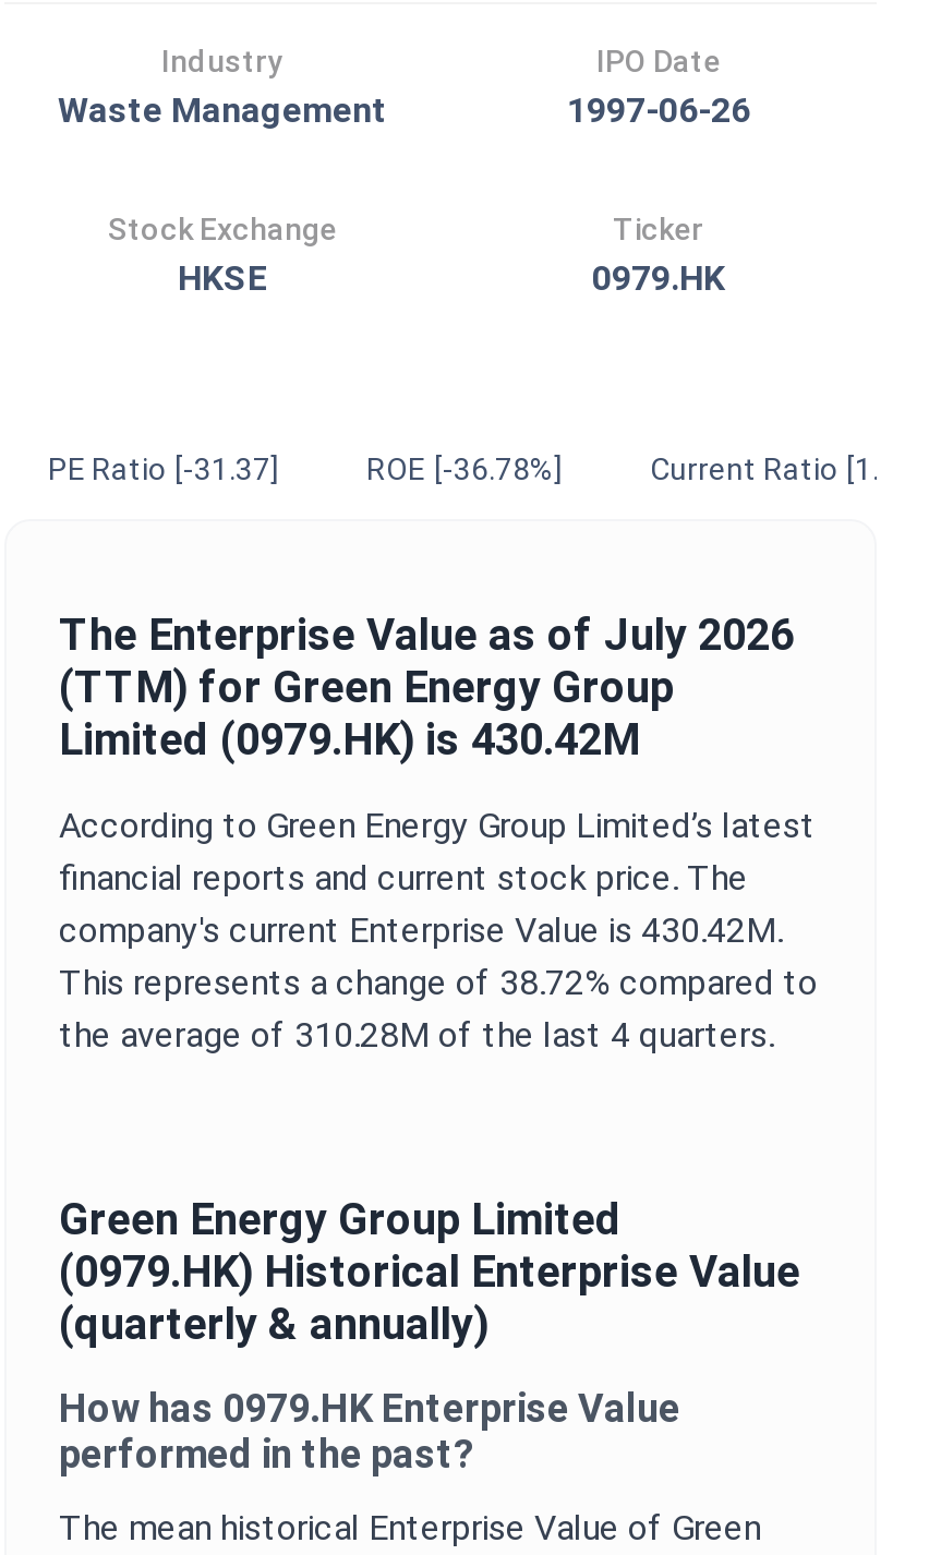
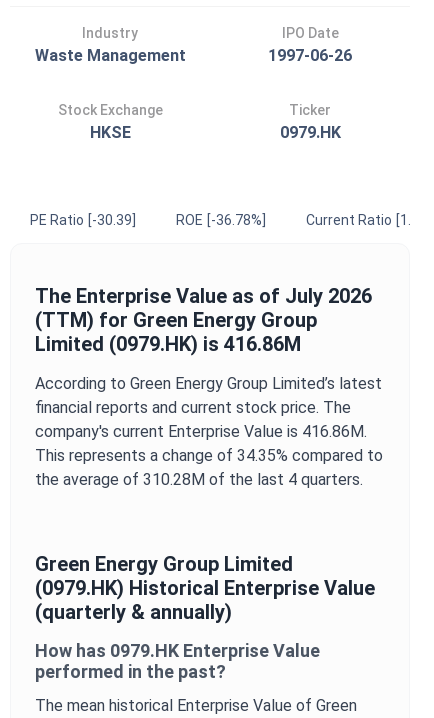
[48,451,279,486] PE Ratio [-31.37] -> [30,212,136,228] PE Ratio [-30.39]
[59,713,639,766] Limited (0979.HK) is 430.42M -> [35,332,301,356] Limited (0979.HK) is 416.86M
[59,909,783,951] company's current Enterprise Value is 430.42M. -> [35,422,367,441] company's current Enterprise Value is 416.86M.
[59,962,818,1003] This represents a change of 38.72% compared to -> [35,446,383,465] This represents a change of 34.35% compared to

